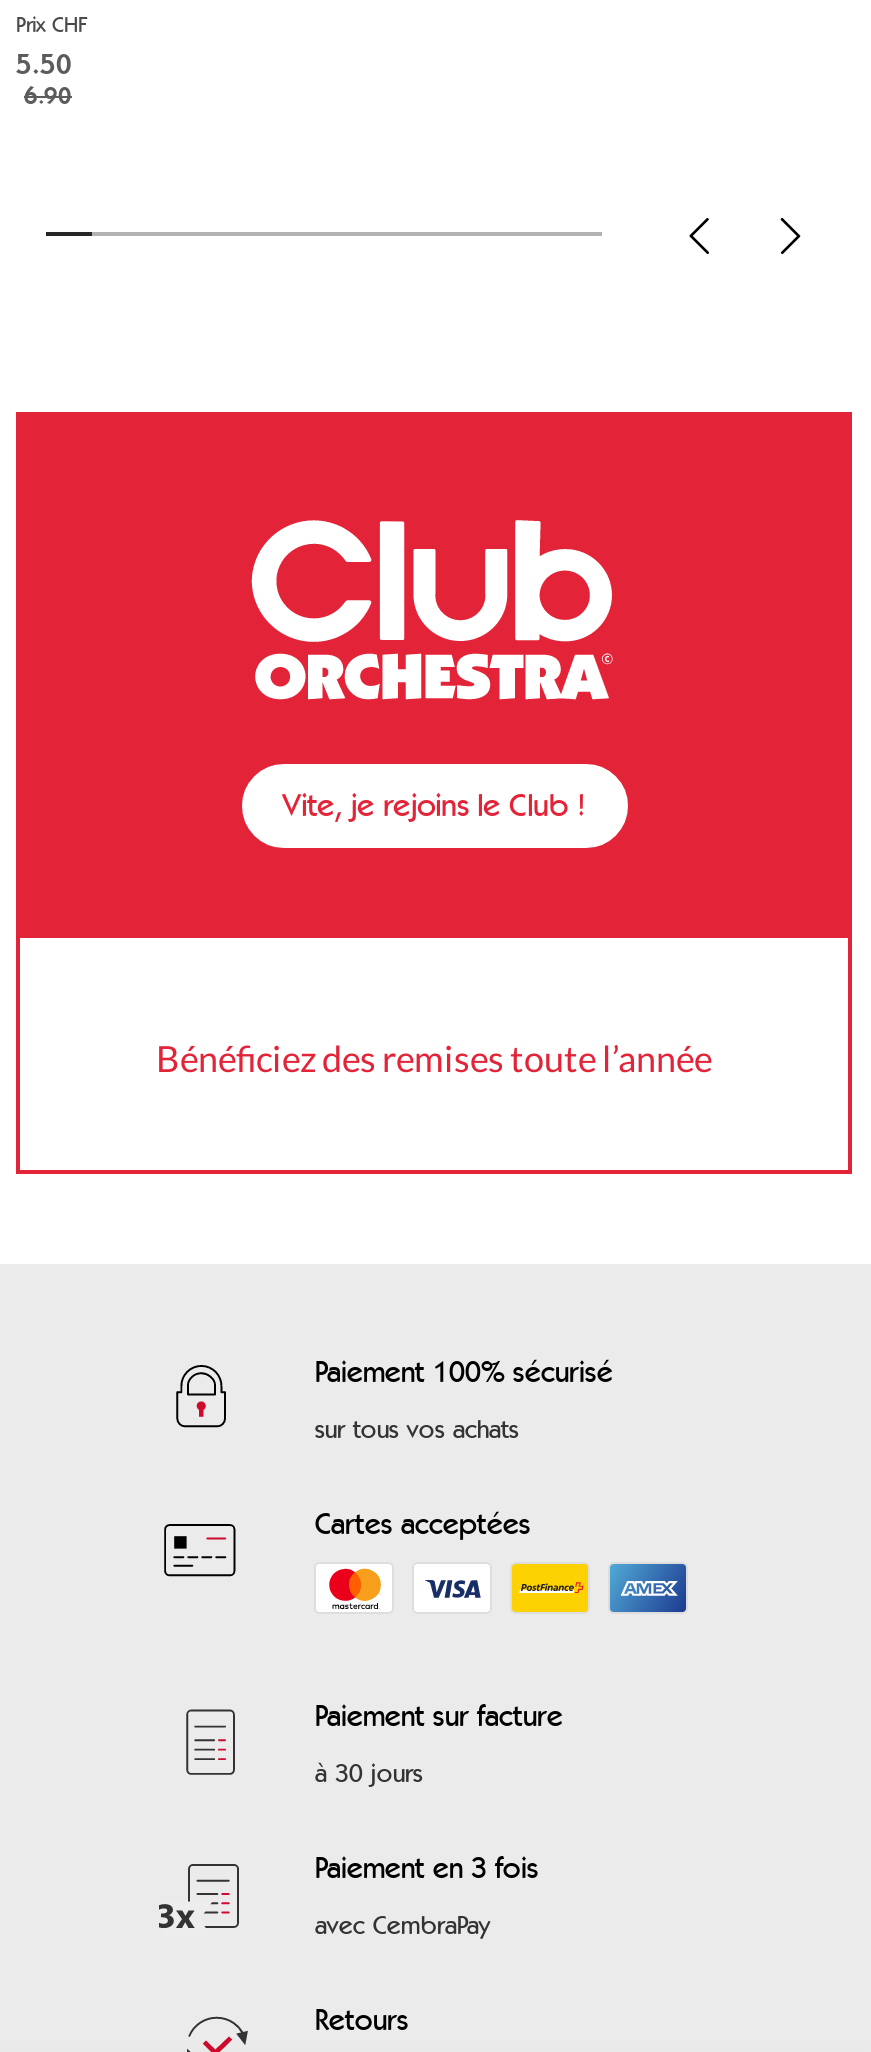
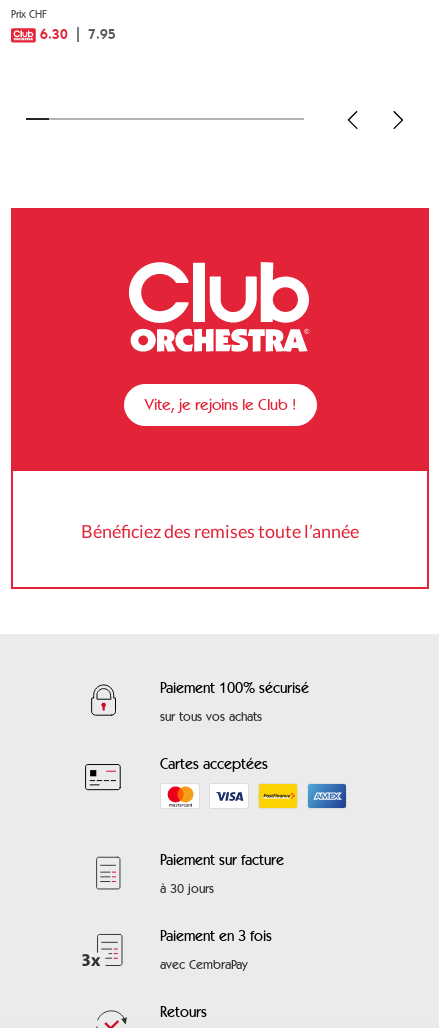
[16,48,72,82] 5.50 -> [36,26,68,43] 6.30
[24,80,72,110] 6.90 -> [88,26,116,43] 7.95

